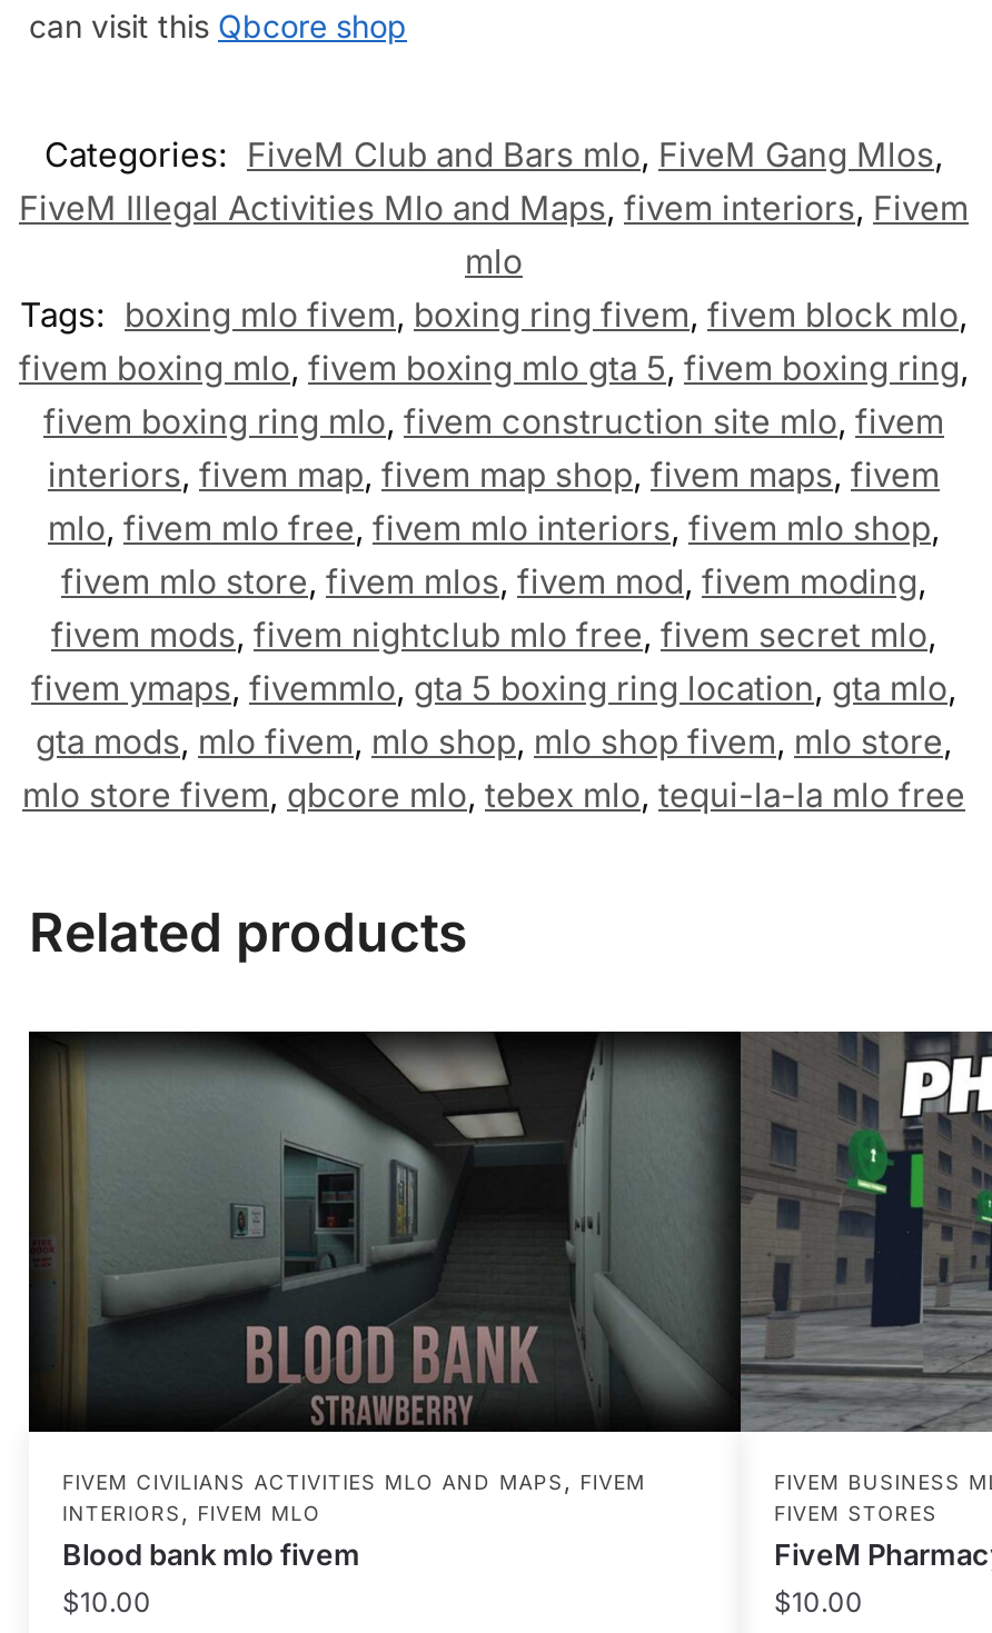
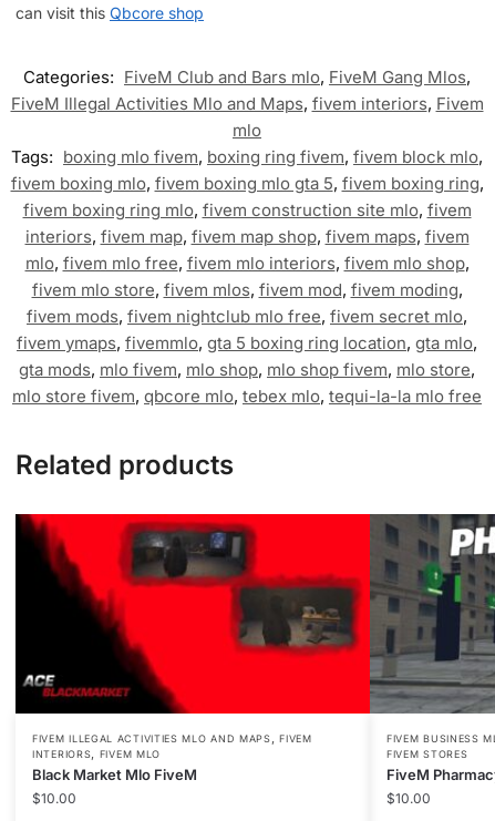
[33,1027,743,1496] [image] | FIVEM CIVILIANS ACTIVITIES MLO AND MAPS, FIVEM -> [18,513,371,746] [image] | FIVEM ILLEGAL ACTIVITIES MLO AND MAPS, FIVEM
[62,1536,360,1572] Blood bank mlo fivem -> [32,766,197,784] Black Market Mlo FiveM

